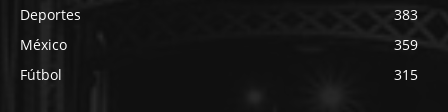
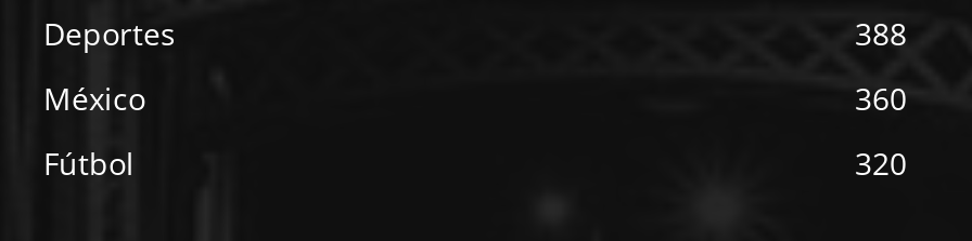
[394,5,418,24] 383 -> [855,12,907,53] 388
[394,35,418,54] 359 -> [855,77,907,118] 360
[394,65,418,84] 315 -> [855,141,907,182] 320

